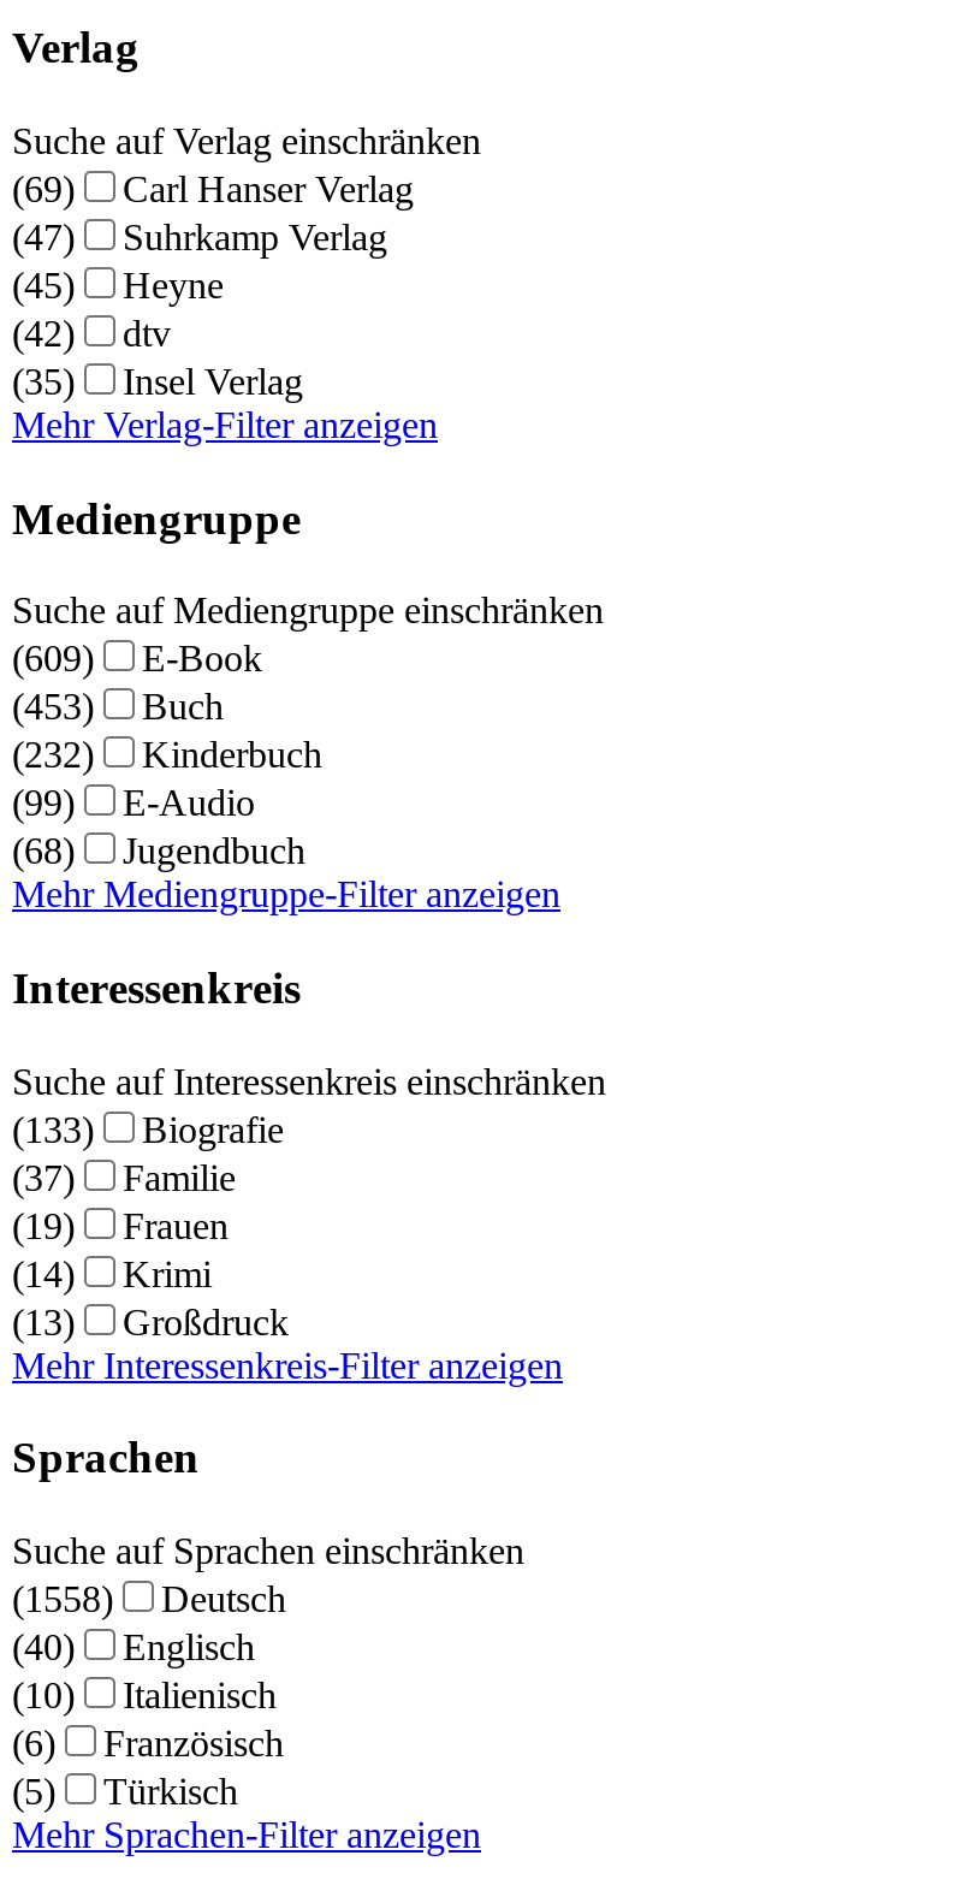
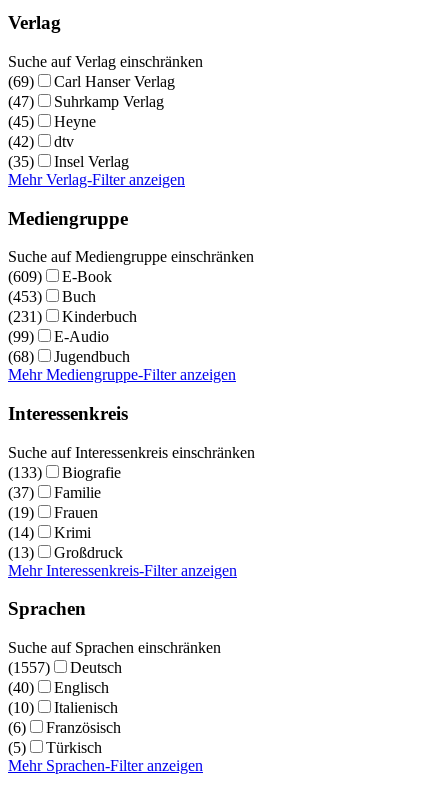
[12,735,322,775] (232) Kinderbuch -> [8,308,137,325] (231) Kinderbuch
[12,1579,286,1620] (1558) Deutsch -> [8,659,122,676] (1557) Deutsch

